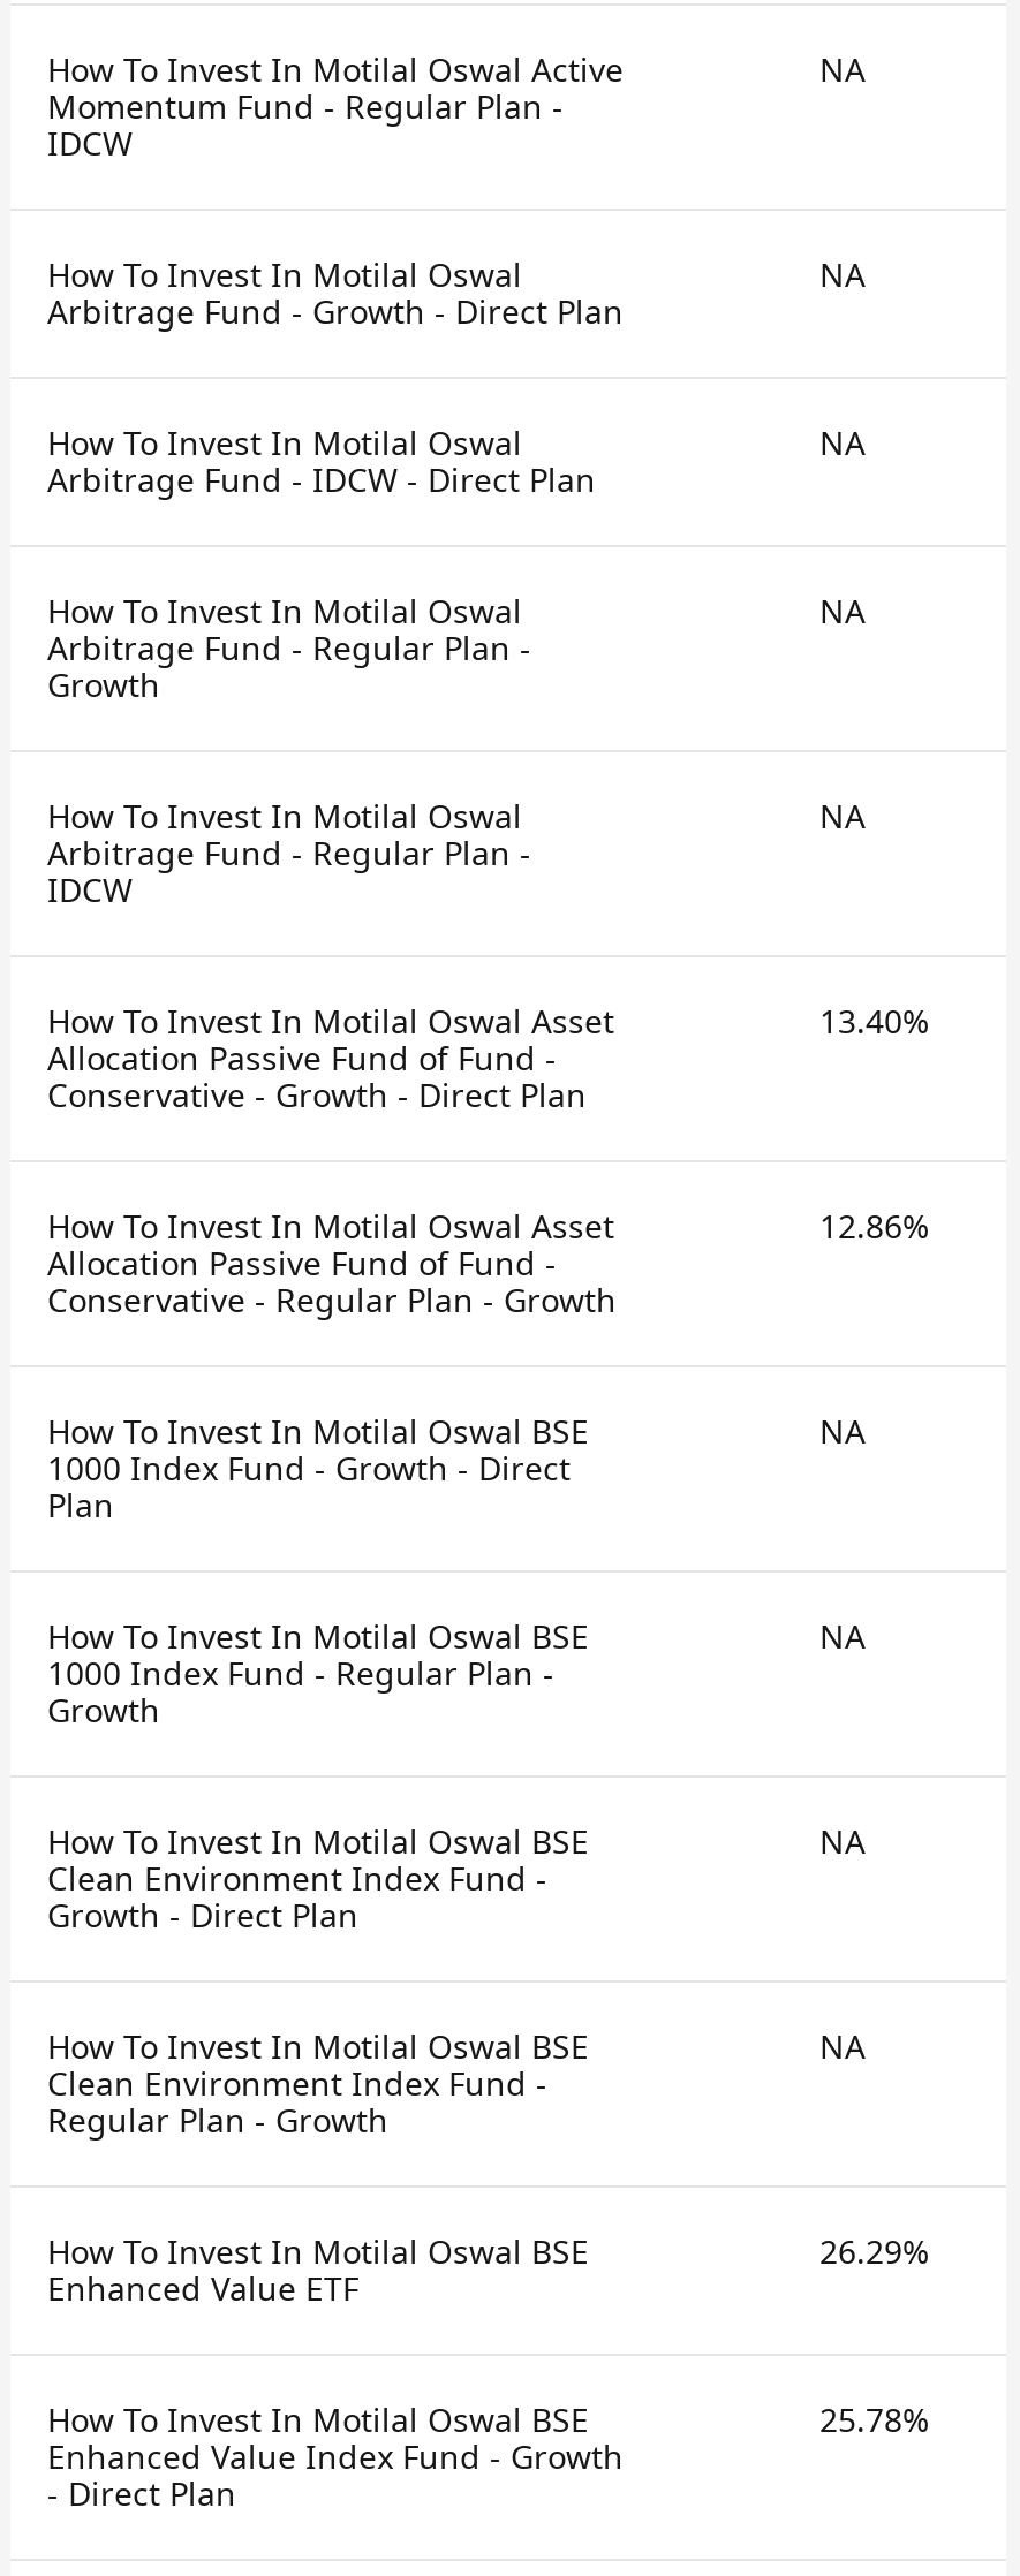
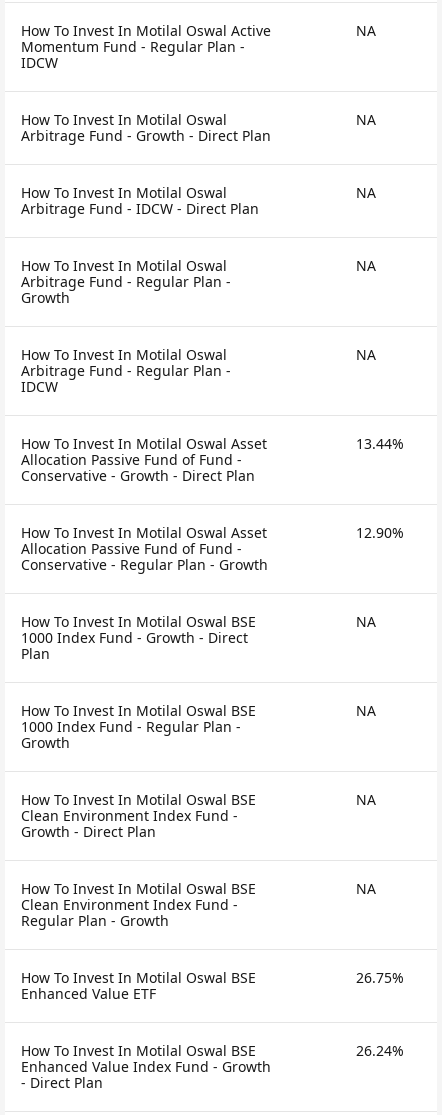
[819,999,930,1043] 13.40% -> [356,434,404,453] 13.44%
[819,1204,930,1248] 12.86% -> [356,523,404,542] 12.90%
[819,2229,930,2273] 26.29% -> [356,968,404,987] 26.75%
[819,2397,930,2441] 25.78% -> [356,1041,404,1060] 26.24%

